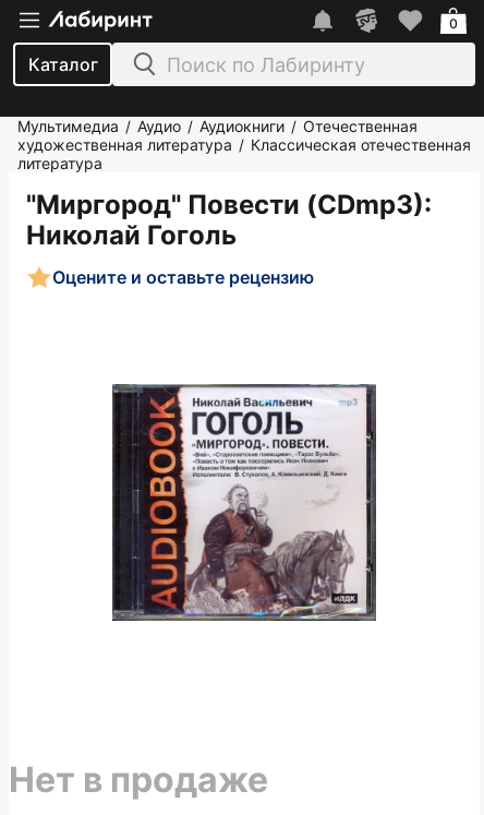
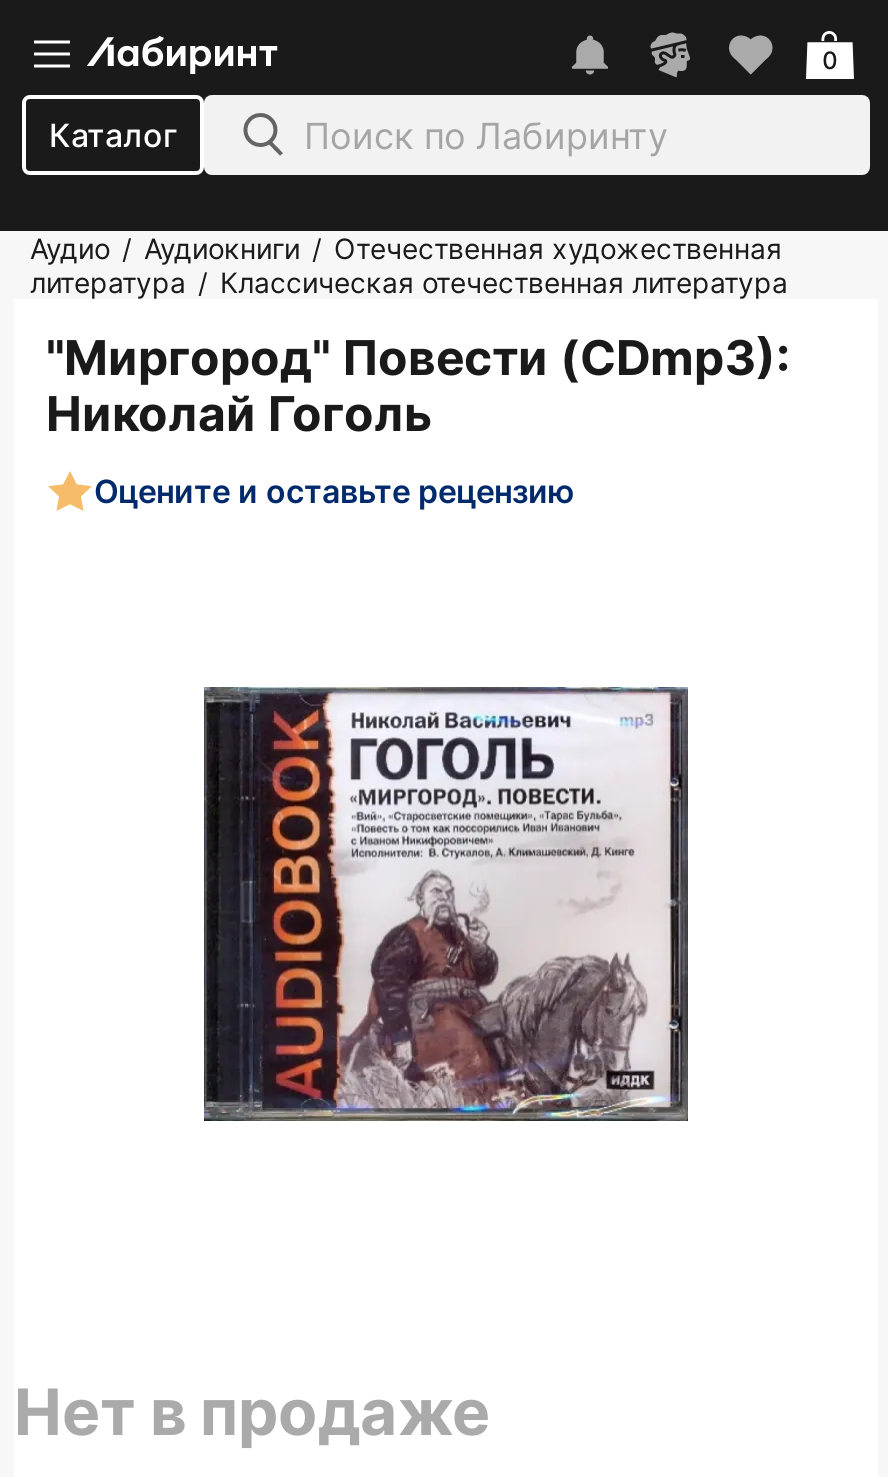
[17,117,471,172] Мультимедиа / Аудио / Аудиокниги / Отечественная | художественная литература / Классическая отечественная | литература -> [30,231,788,299] Аудио / Аудиокниги / Отечественная художественная | литература / Классическая отечественная литература

